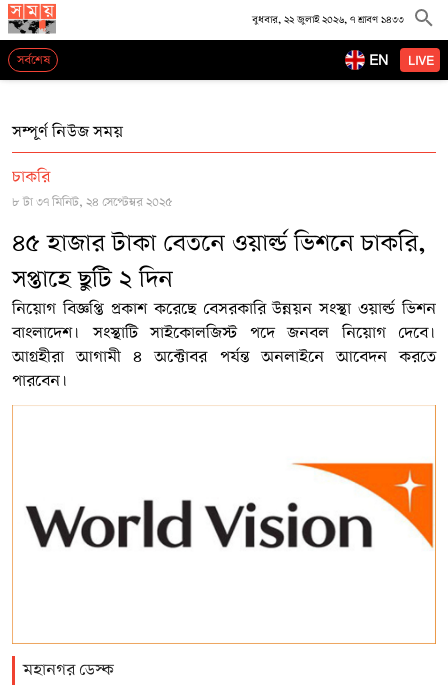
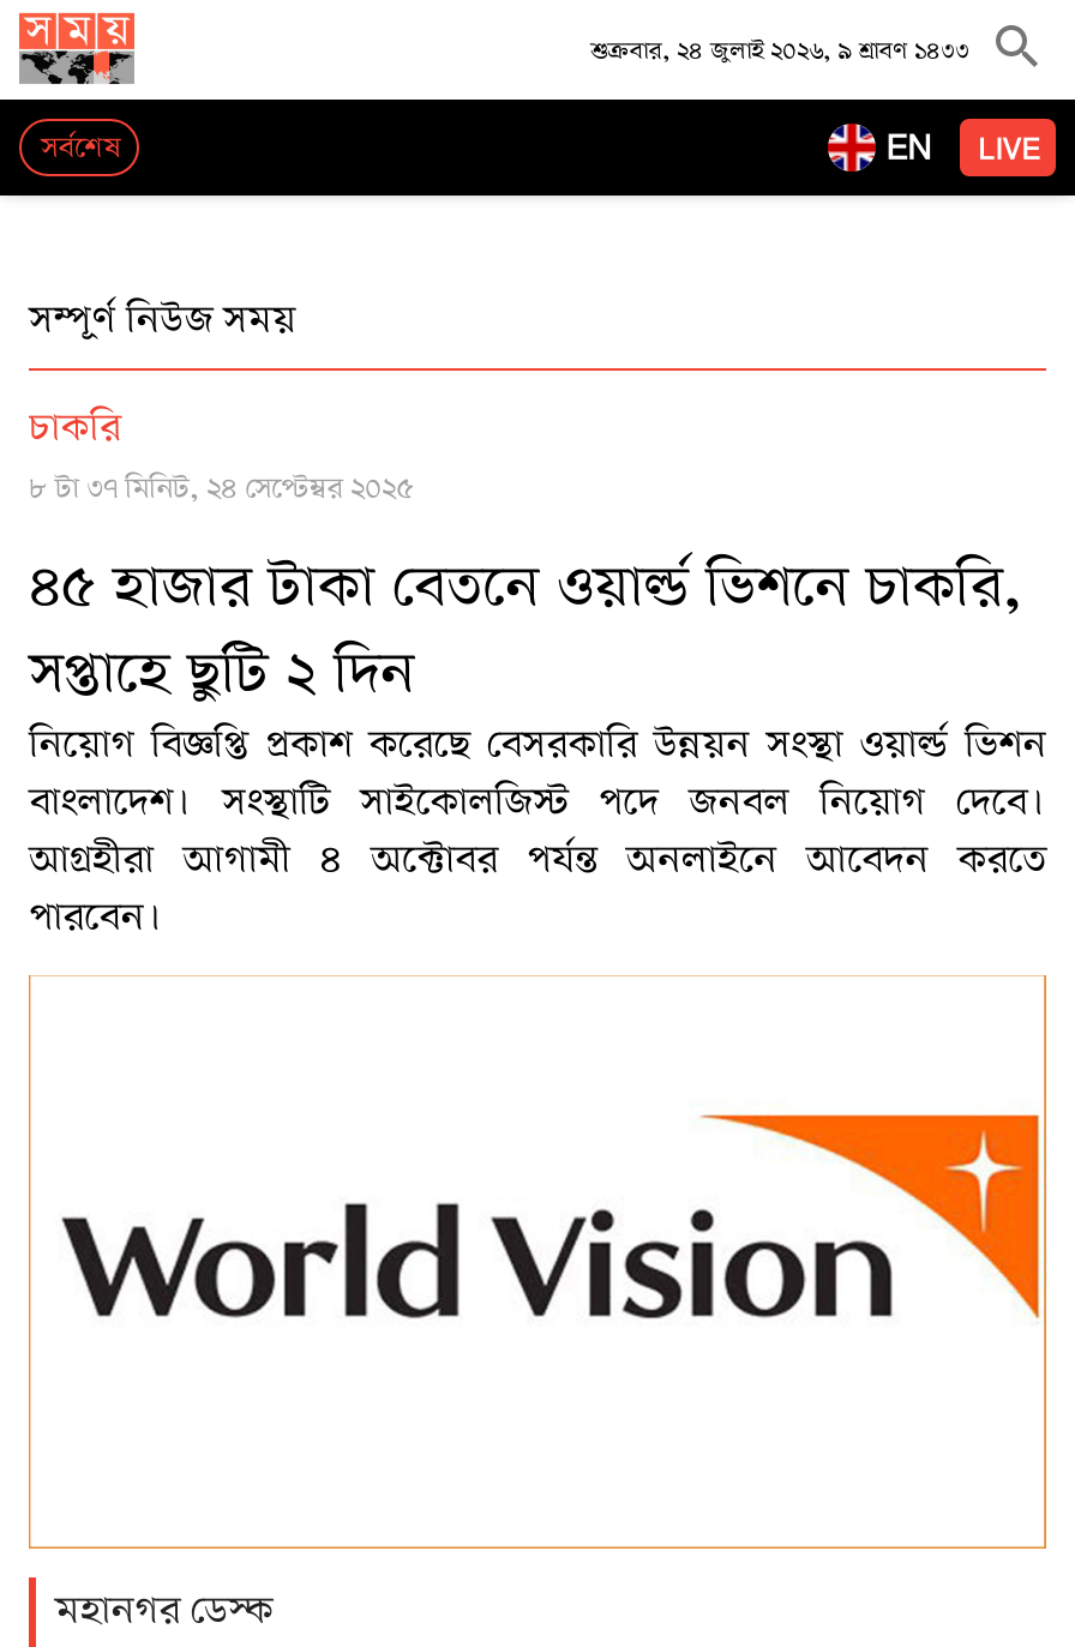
[252,13,404,26] বুধবার, ২২ জুলাই ২০২৬, ৭ শ্রাবণ ১৪৩৩ -> [590,35,969,66] শুক্রবার, ২৪ জুলাই ২০২৬, ৯ শ্রাবণ ১৪৩৩

